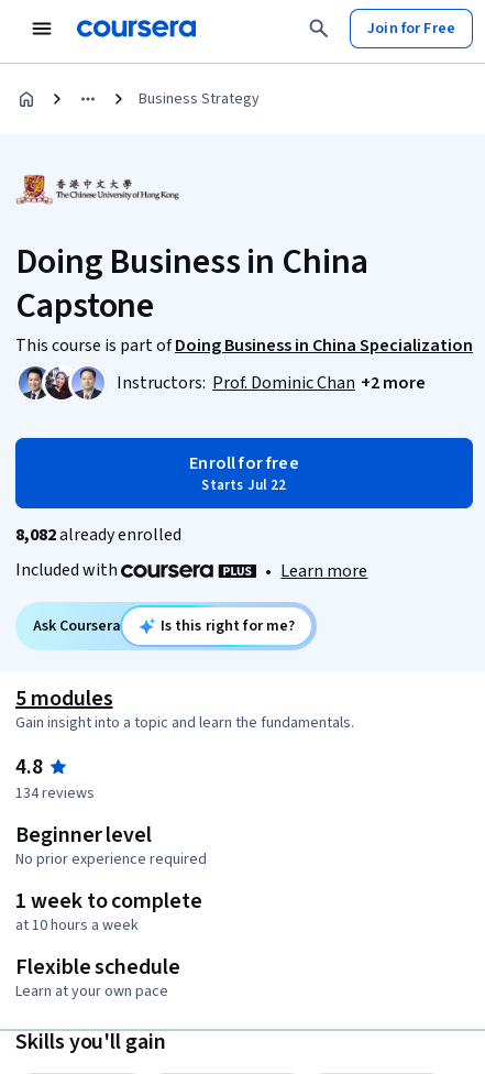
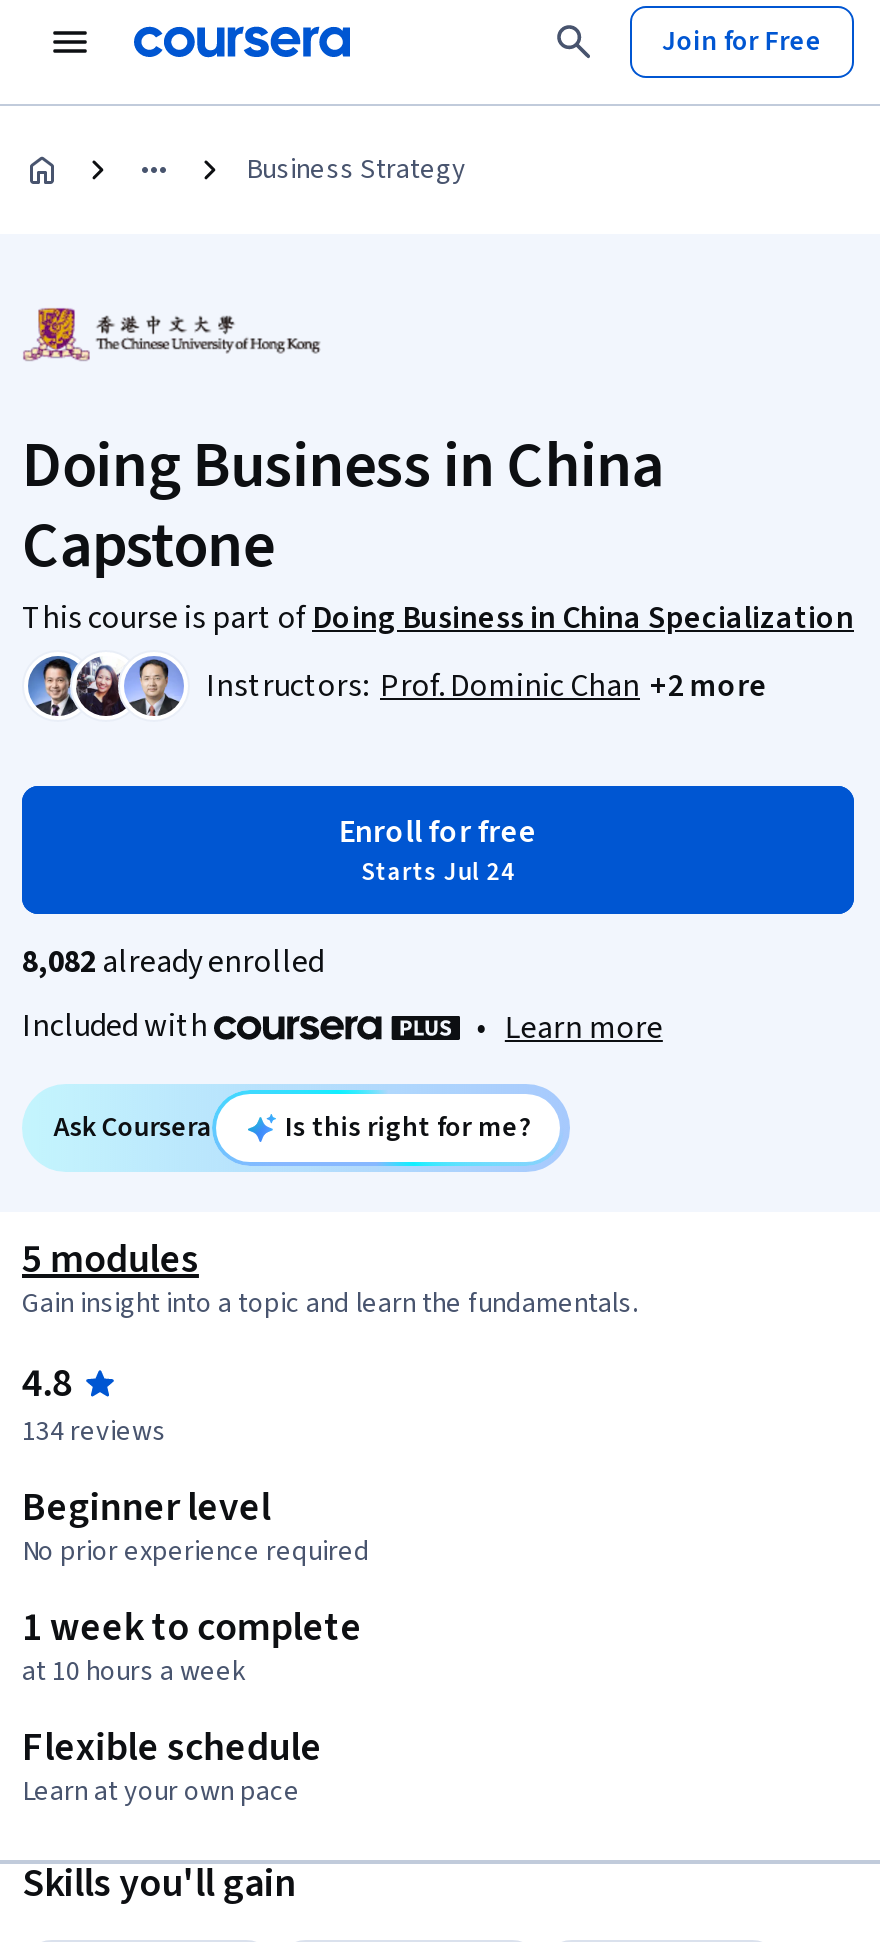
[202,475,286,495] Starts Jul 22 -> [361,854,515,890] Starts Jul 24

